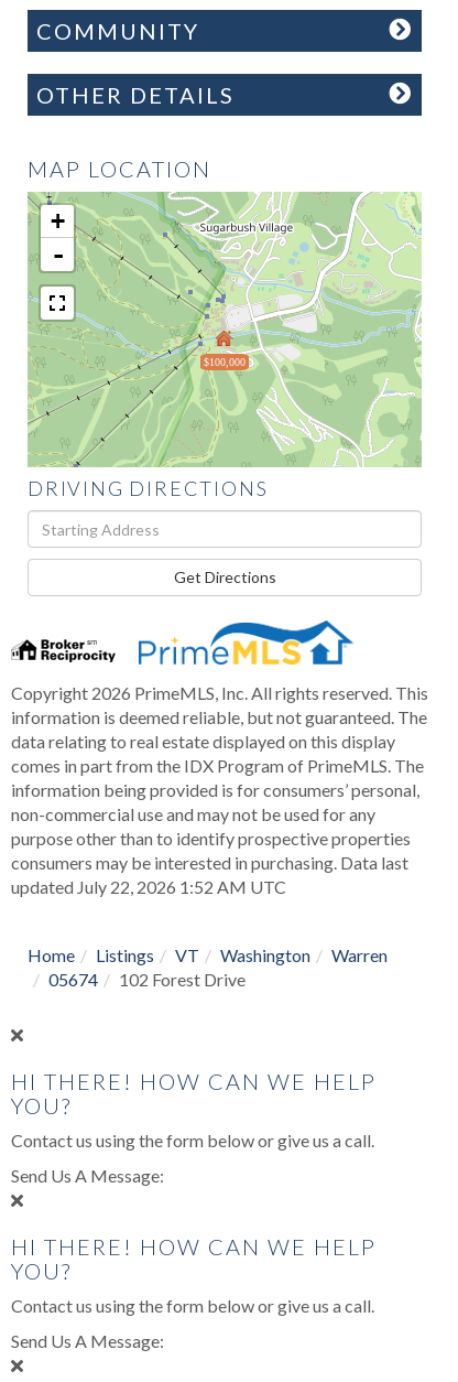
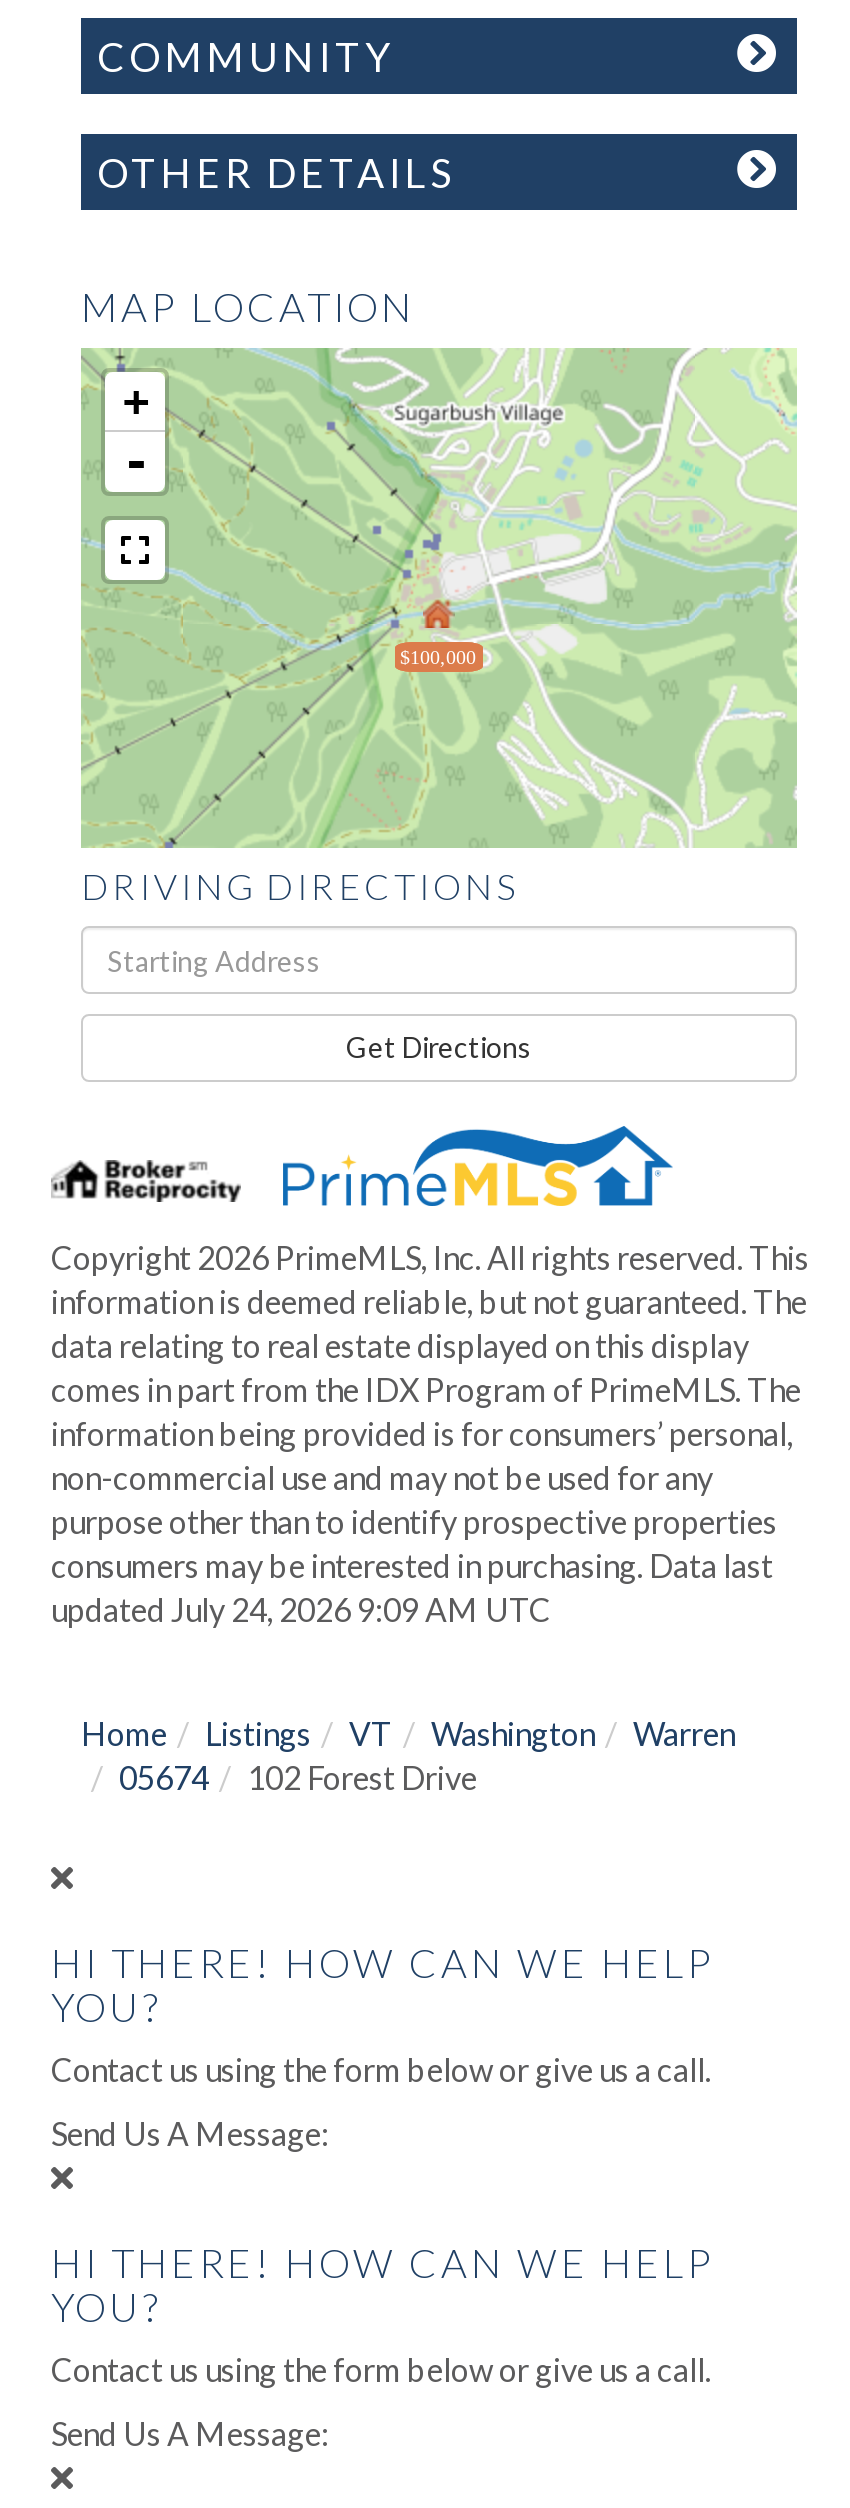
[11,876,286,897] updated July 22, 2026 1:52 AM UTC -> [51,1590,551,1628] updated July 24, 2026 9:09 AM UTC

